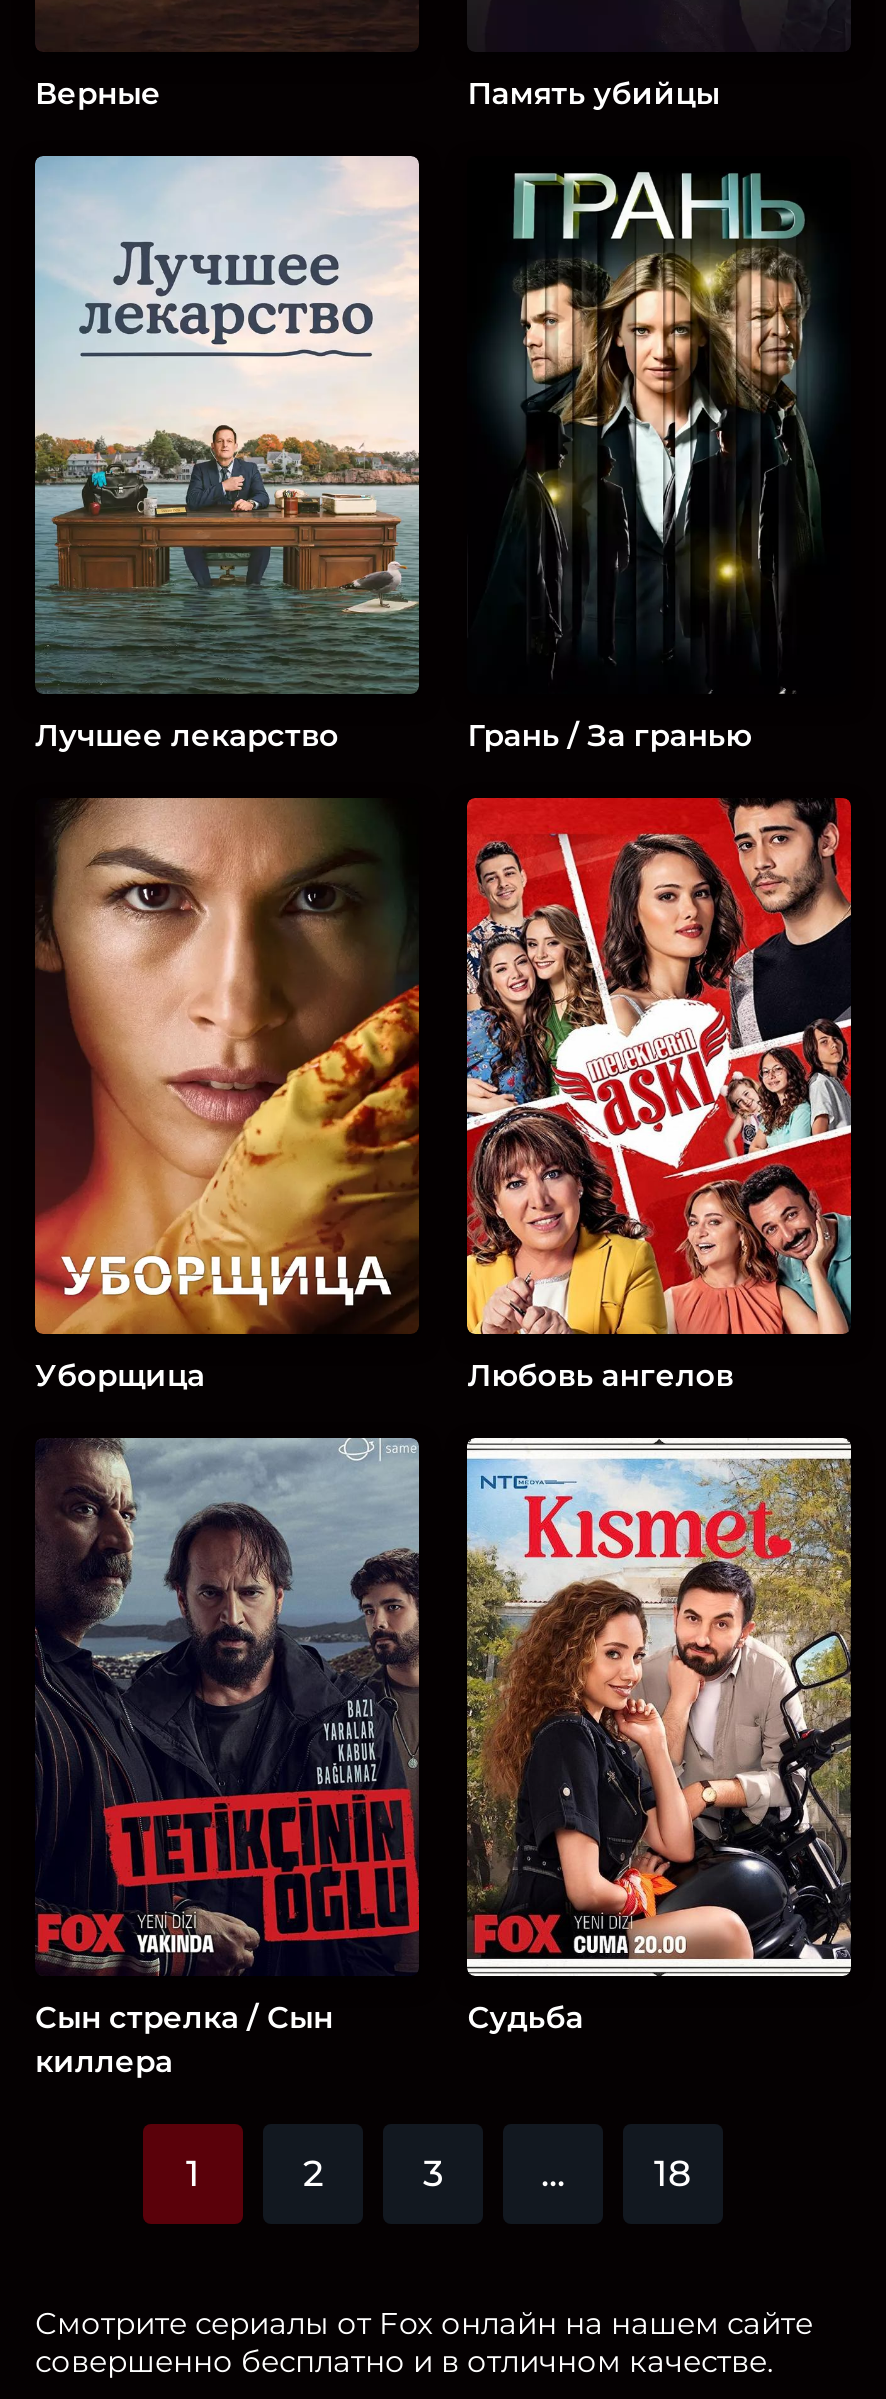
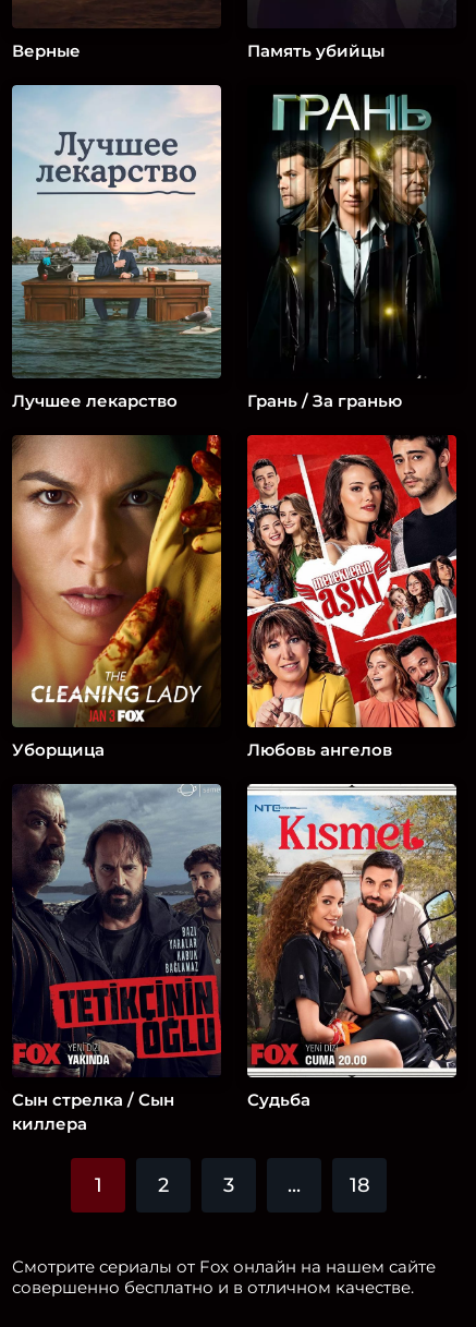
[35,798,421,1334] [image] -> [11,434,222,726] [image]

